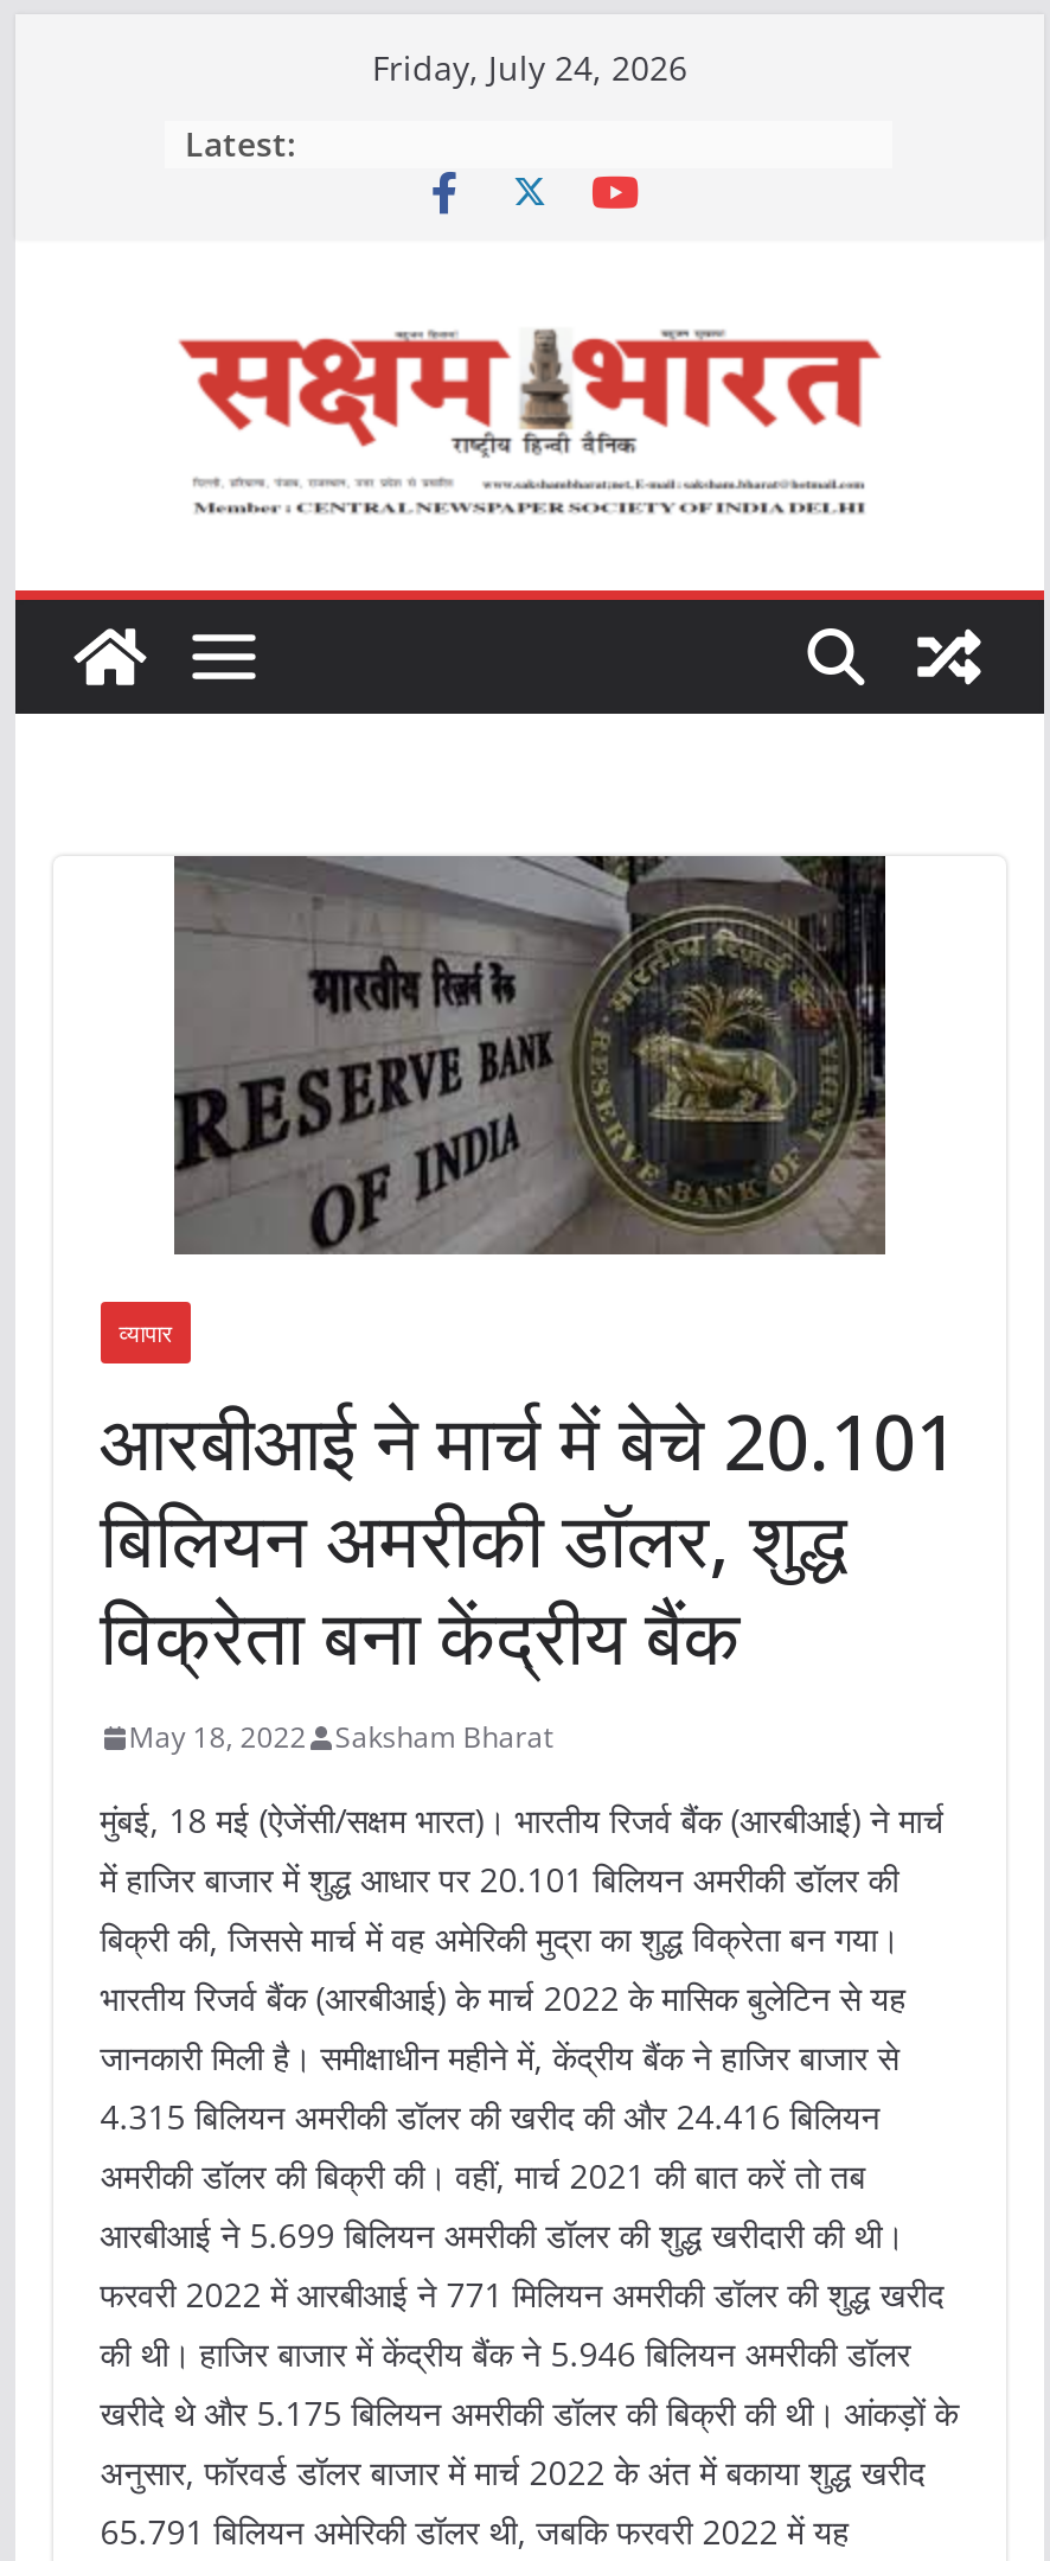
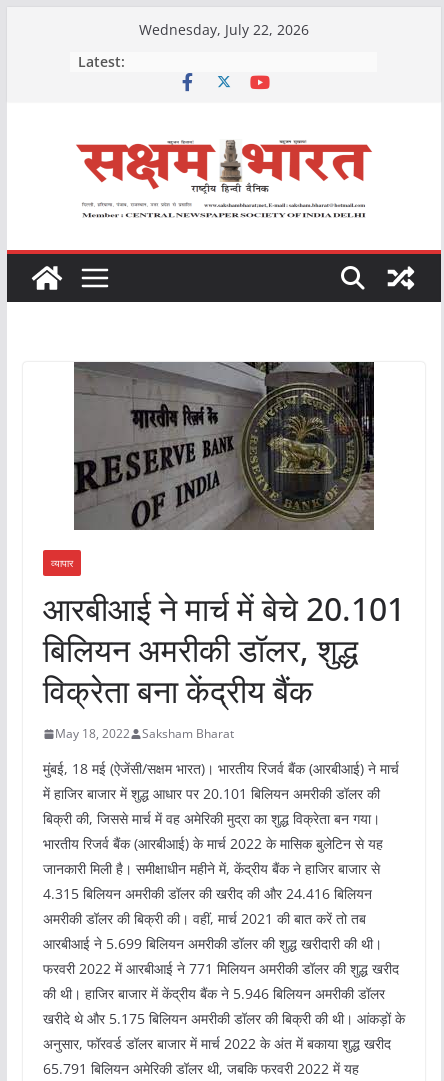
[372,45,687,90] Friday, July 24, 2026 -> [139,20,309,39] Wednesday, July 22, 2026

